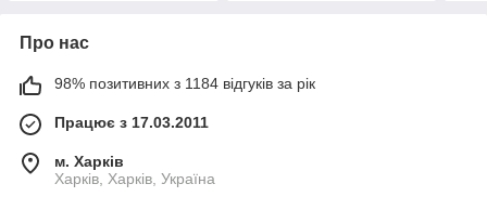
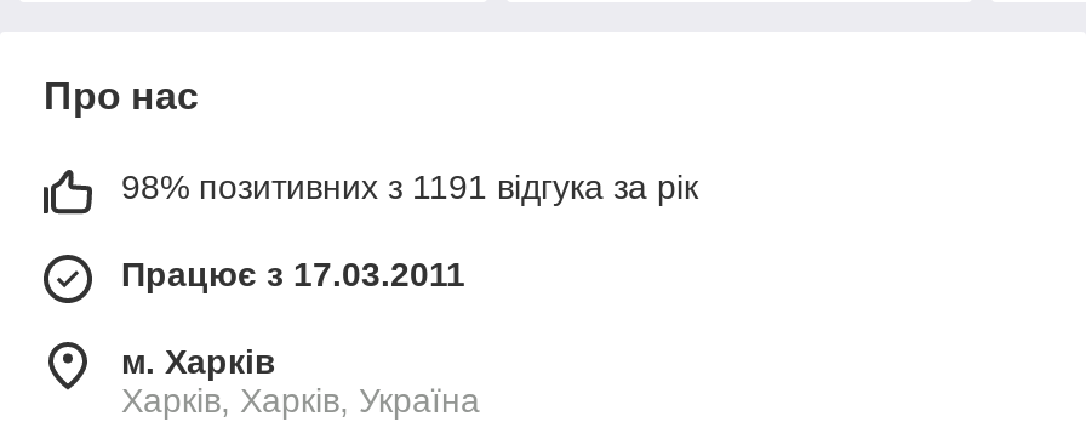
[54,74,315,92] 98% позитивних з 1184 відгуків за рік -> [121,167,698,206] 98% позитивних з 1191 відгука за рік

